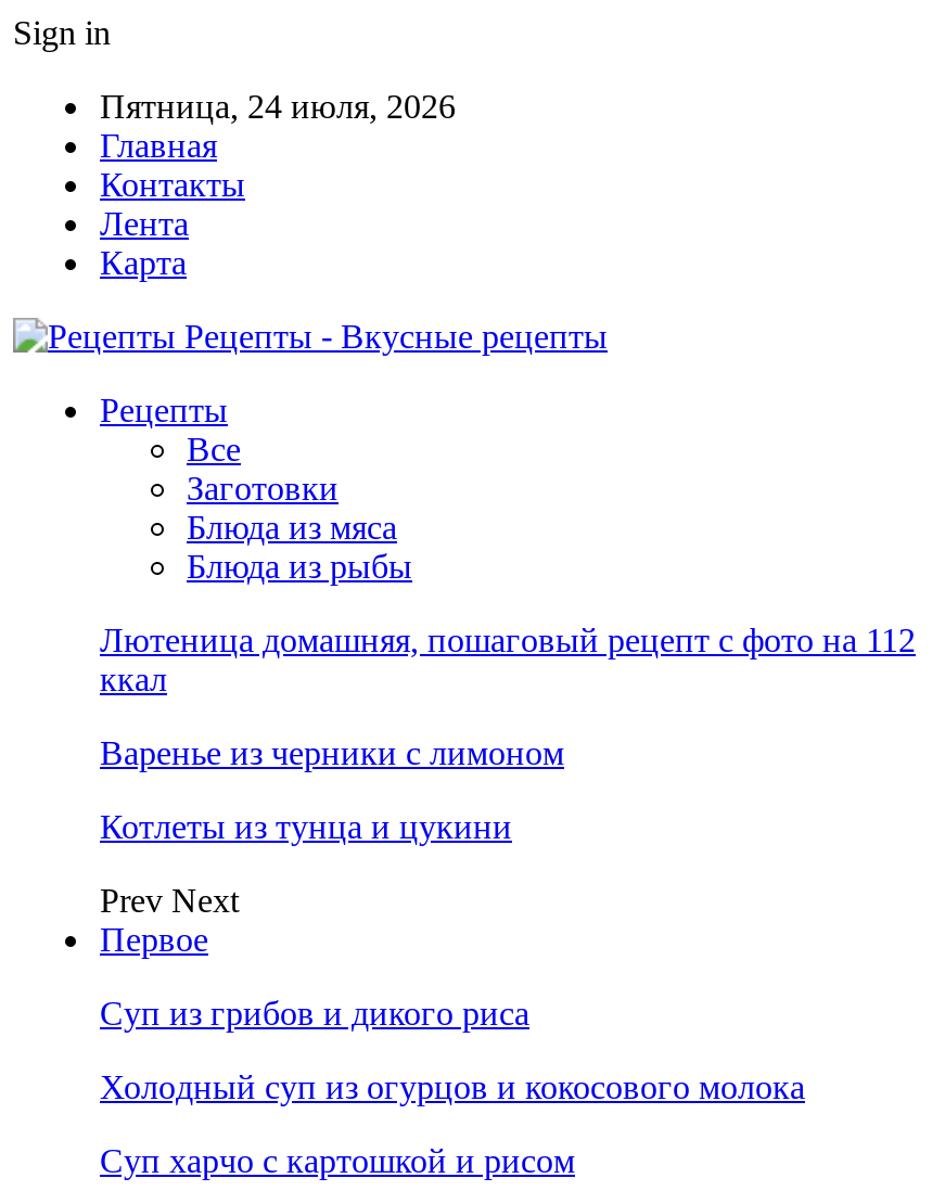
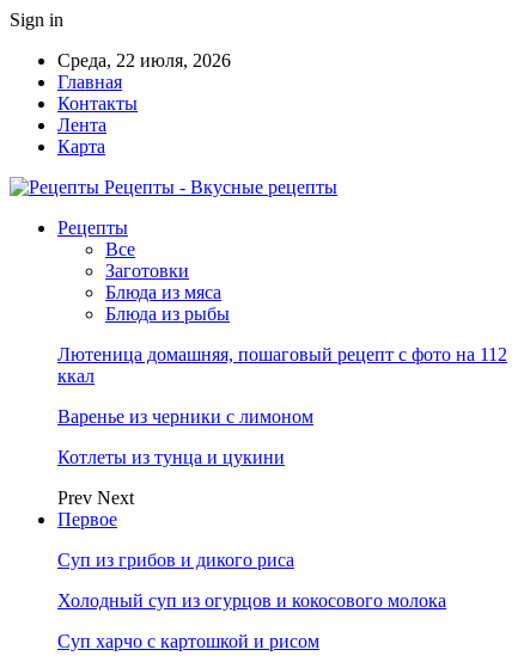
[100,88,456,125] Пятница, 24 июля, 2026 -> [57,50,231,71] Среда, 22 июля, 2026

